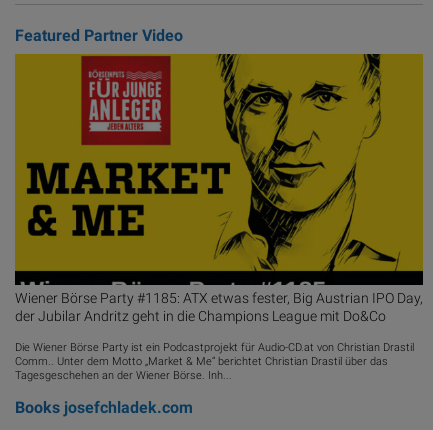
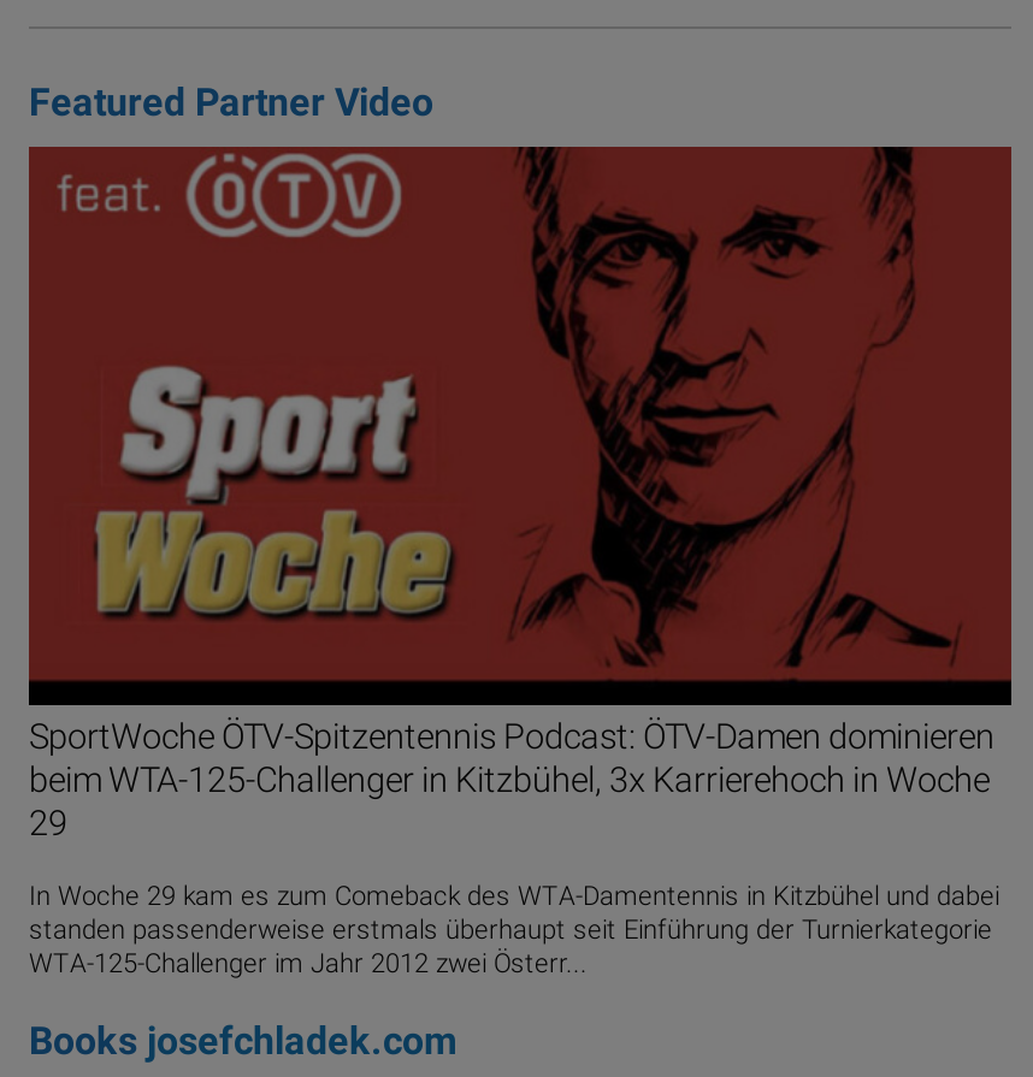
[14,53,424,325] [image] | Wiener Börse Party #1185: ATX etwas fester, Big Austrian IPO Day, | der Jubilar Andritz geht in die Champions League mit Do&Co -> [26,144,1014,843] [image] | SportWoche ÖTV-Spitzentennis Podcast: ÖTV-Damen dominieren | beim WTA-125-Challenger in Kitzbühel, 3x Karrierehoch in Woche | 29
[15,341,414,382] Die Wiener Börse Party ist ein Podcastprojekt für Audio-CD.at von Christian Drastil | Comm.. Unter dem Motto „Market & Me“ berichtet Christian Drastil über das | Tagesgeschehen an der Wiener Börse. Inh... -> [29,880,999,979] In Woche 29 kam es zum Comeback des WTA-Damentennis in Kitzbühel und dabei | standen passenderweise erstmals überhaupt seit Einführung der Turnierkategorie | WTA-125-Challenger im Jahr 2012 zwei Österr...

